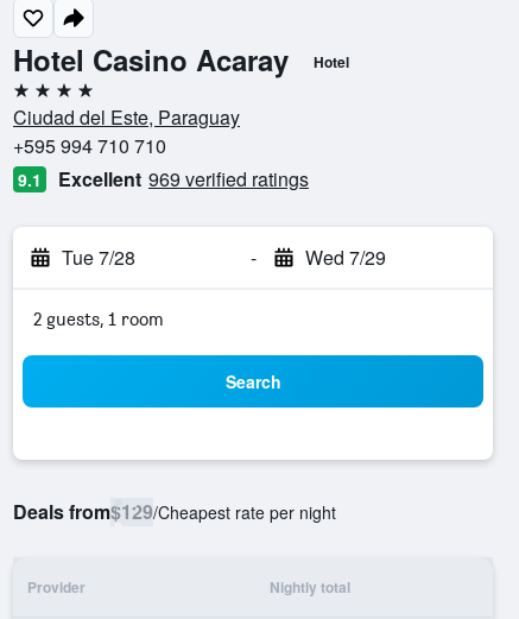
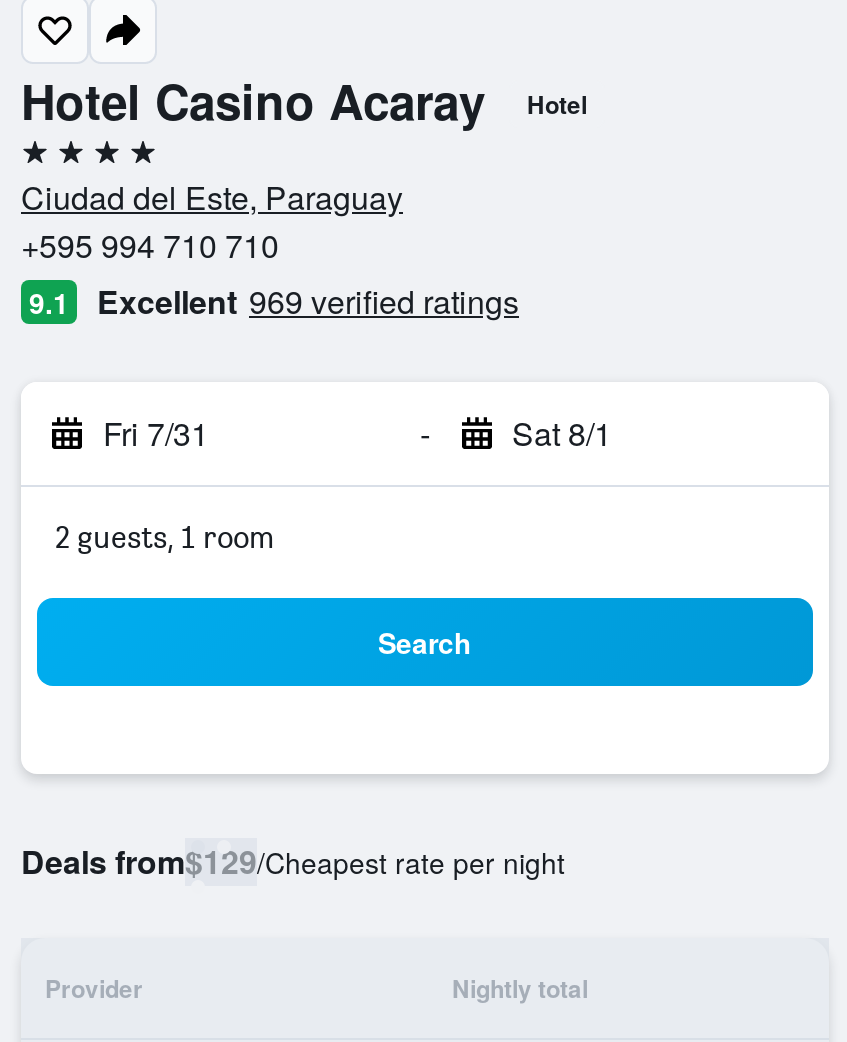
[62,244,135,271] Tue 7/28 -> [103,410,209,456] Fri 7/31
[305,244,385,271] Wed 7/29 -> [512,410,612,456] Sat 8/1

